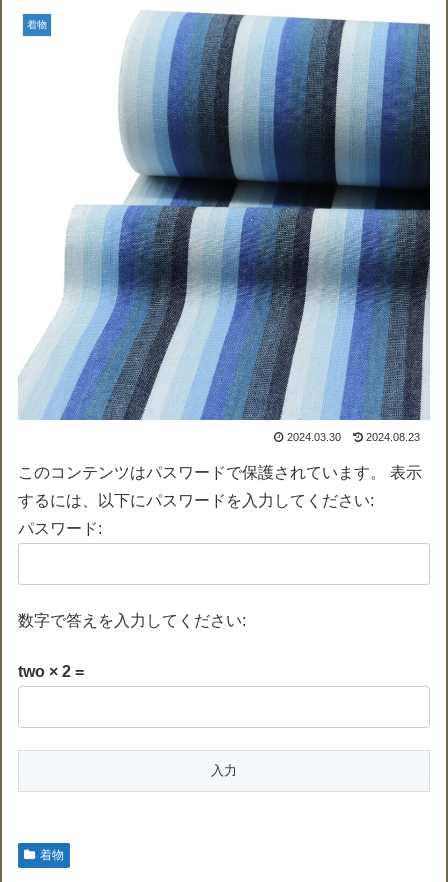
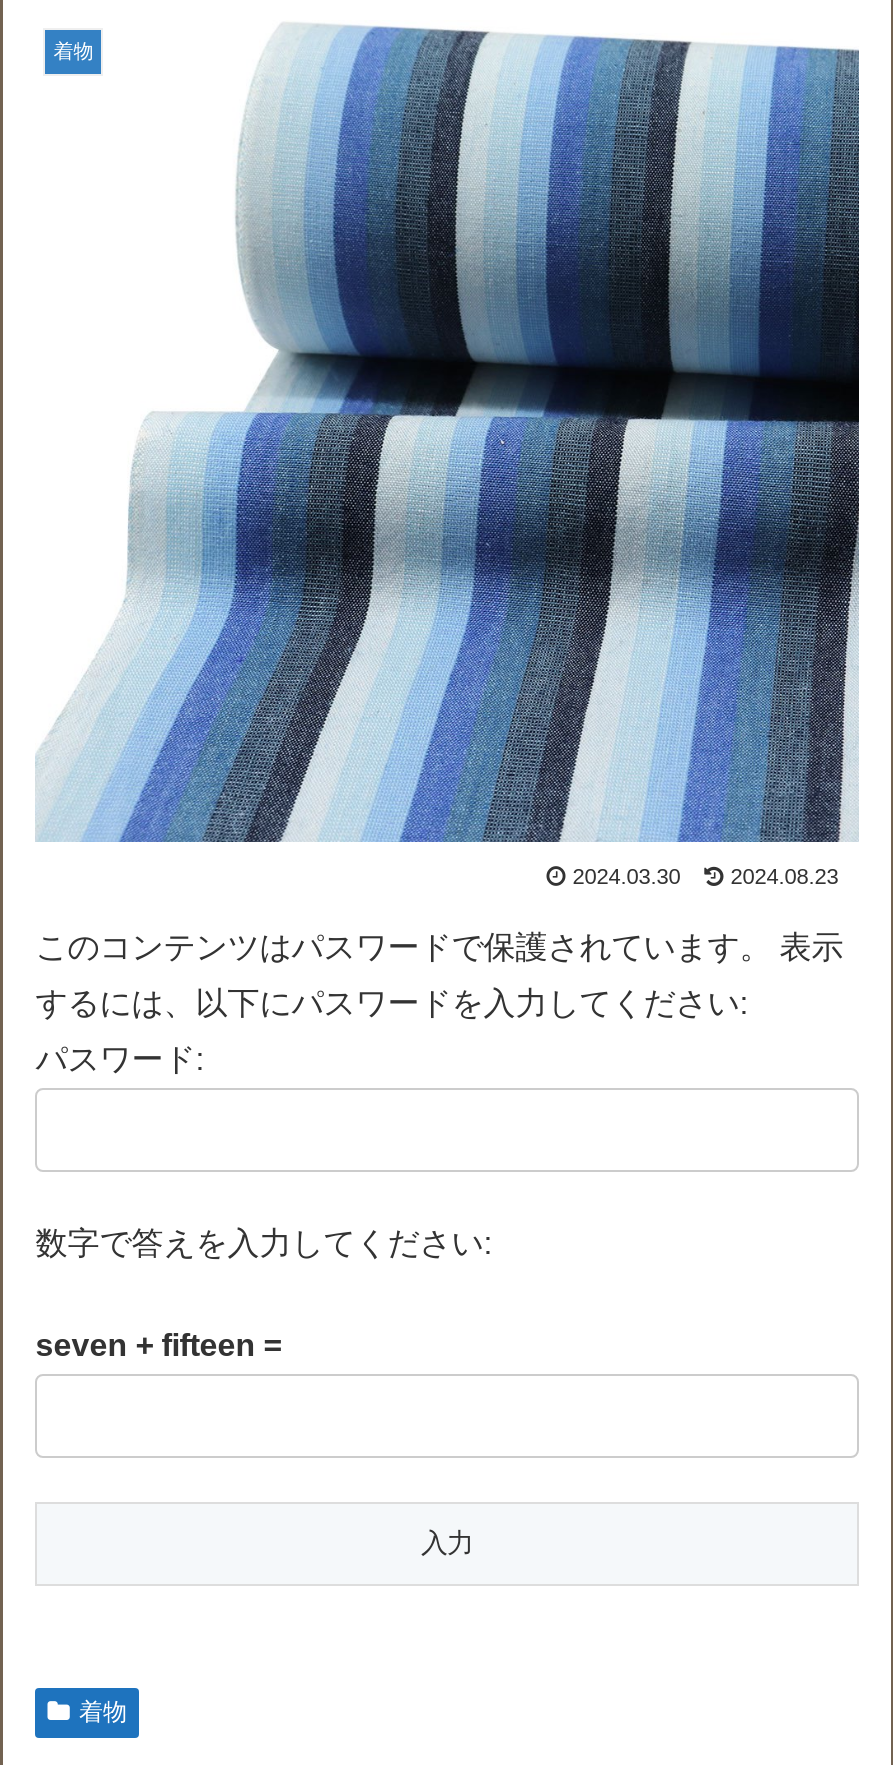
[18,662,84,679] two × 2 = -> [35,1327,281,1361] seven + fifteen =

